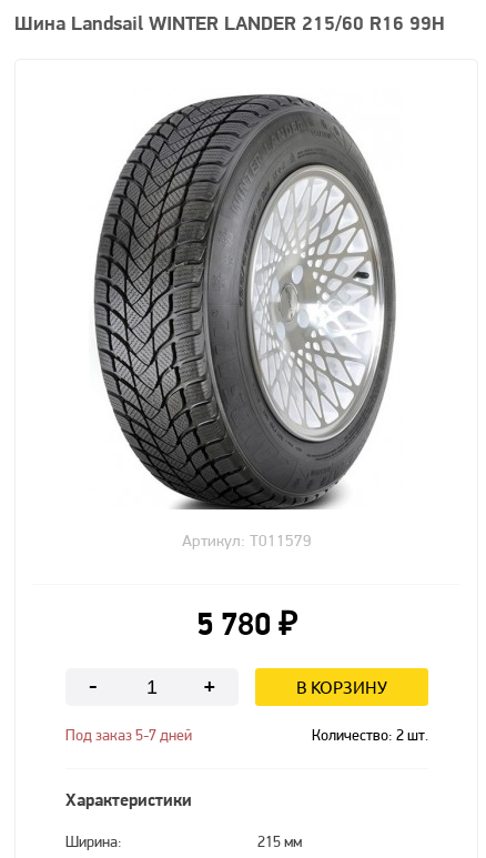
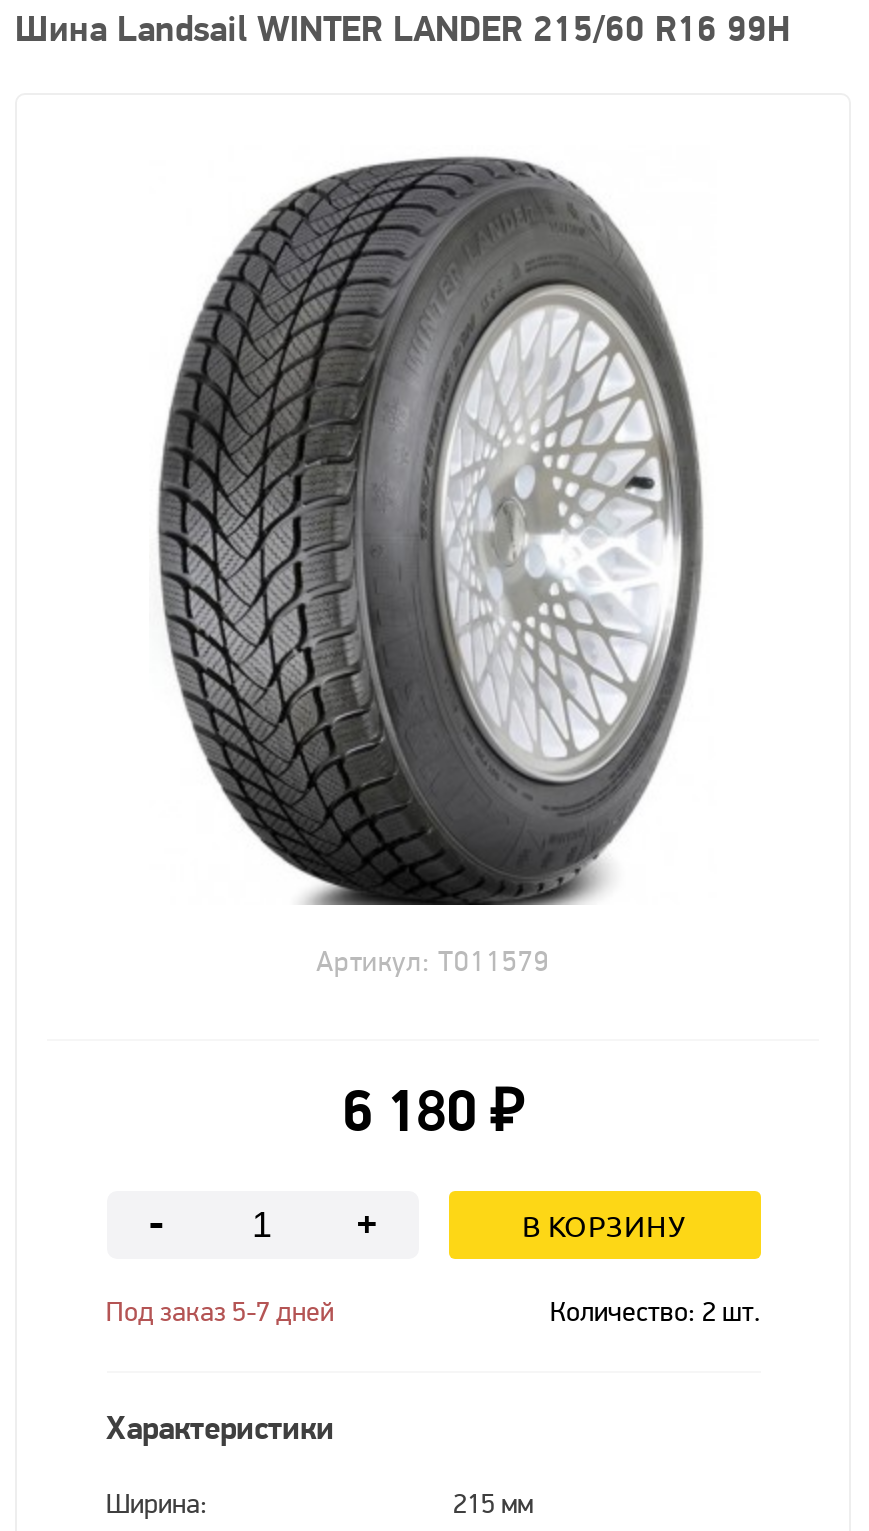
[196,611,297,643] 5 780 ₽ -> [342,1088,524,1146] 6 180 ₽

